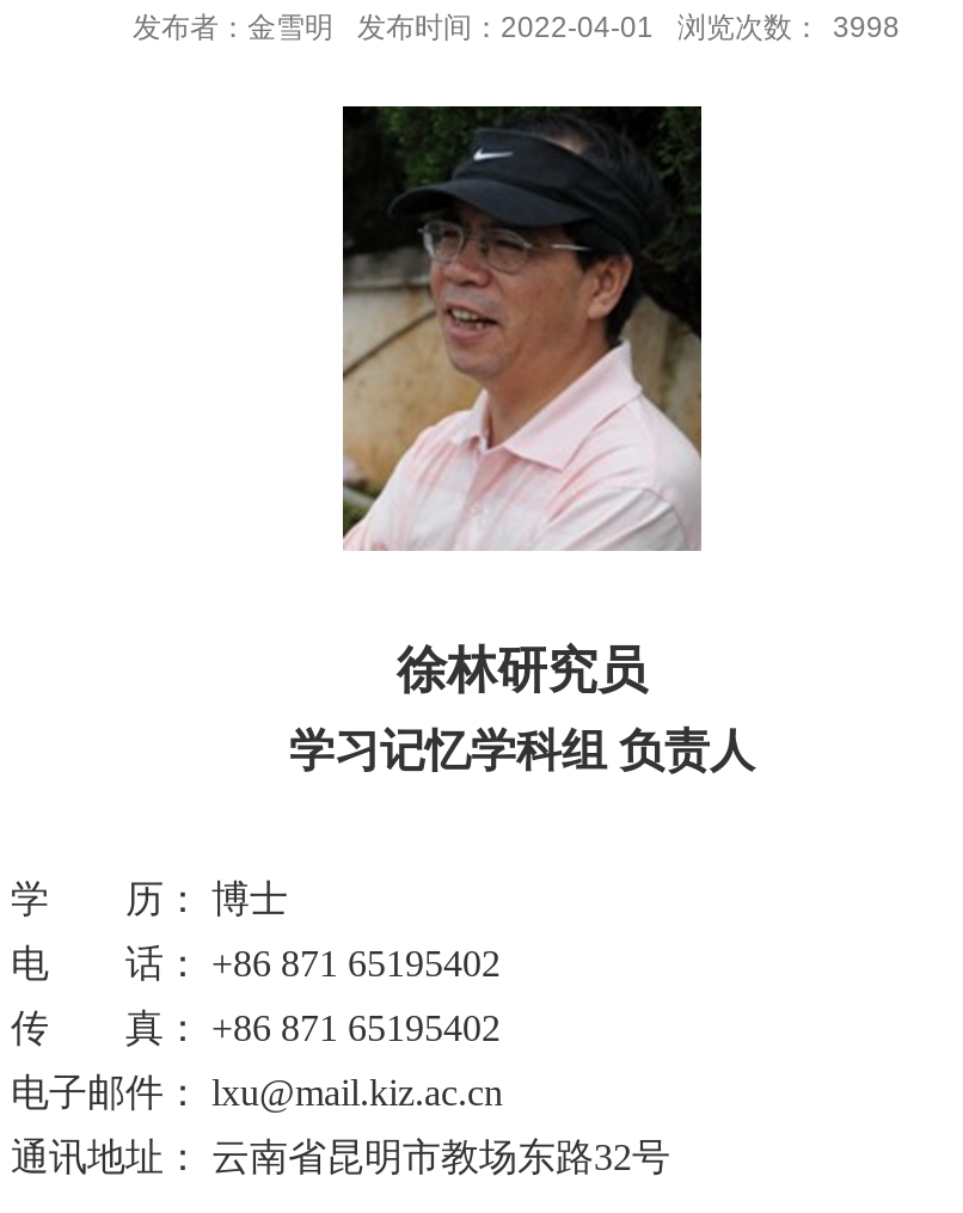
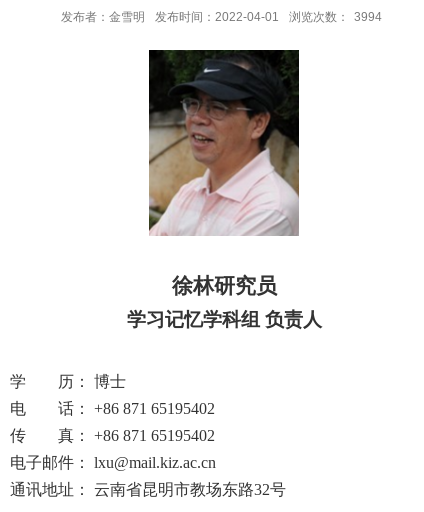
[133,11,900,44] 发布者：金雪明 发布时间：2022-04-01 浏览次数： 3998 -> [61,10,382,24] 发布者：金雪明 发布时间：2022-04-01 浏览次数： 3994

